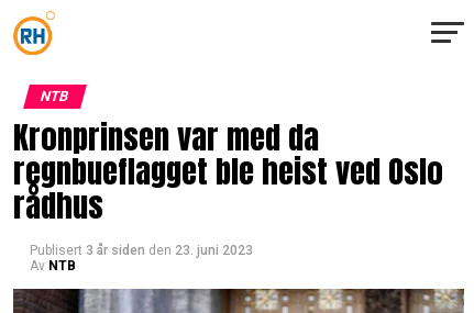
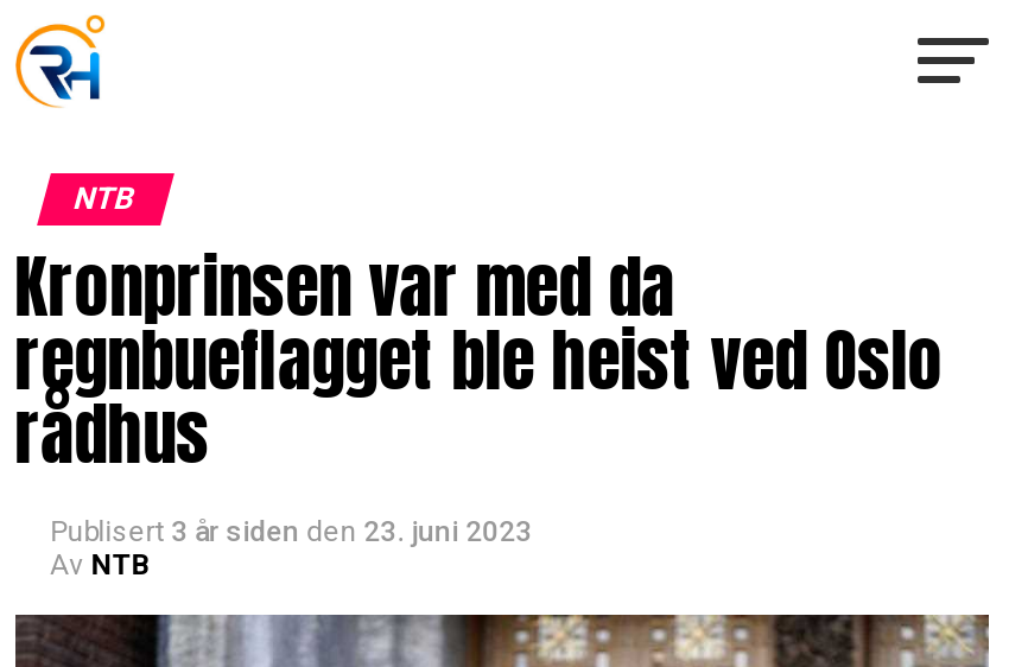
[14,12,54,56] [image] -> [20,14,106,109] [image]

